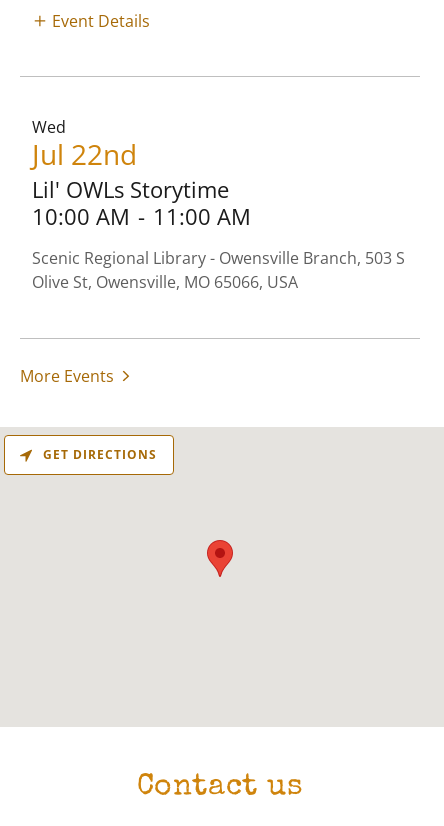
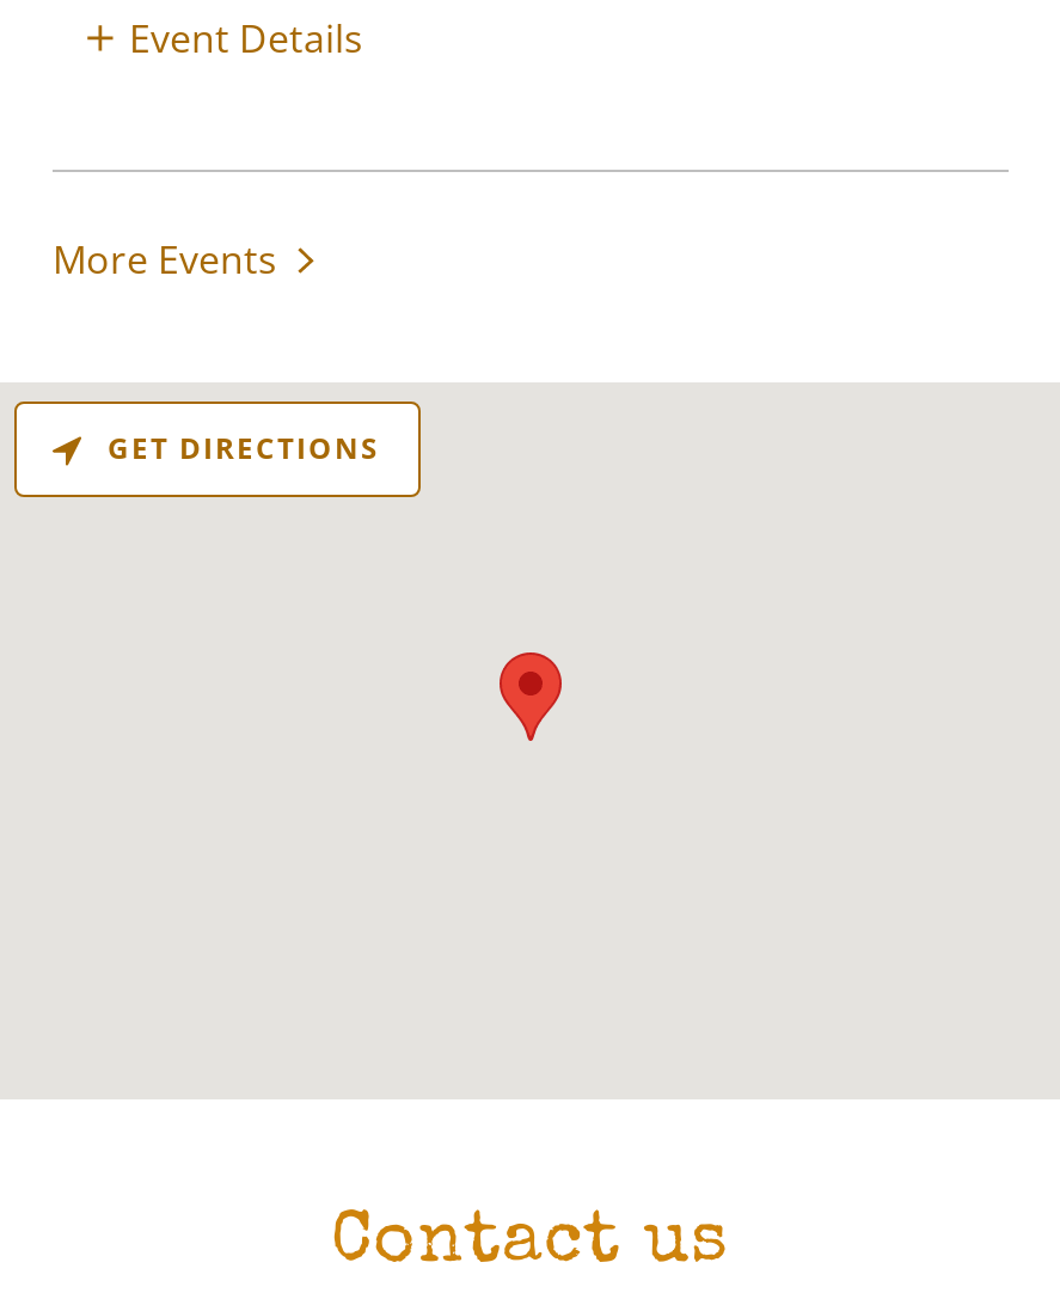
[32,116,405,293] Wed | Jul 22nd | Lil' OWLs Storytime | 10:00 AM - 11:00 AM | Scenic Regional Library - Owensville Branch, 503 S | Olive St, Owensville, MO 65066, USA -> none

